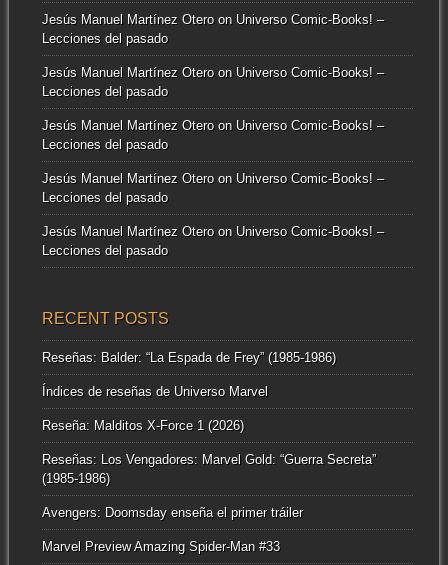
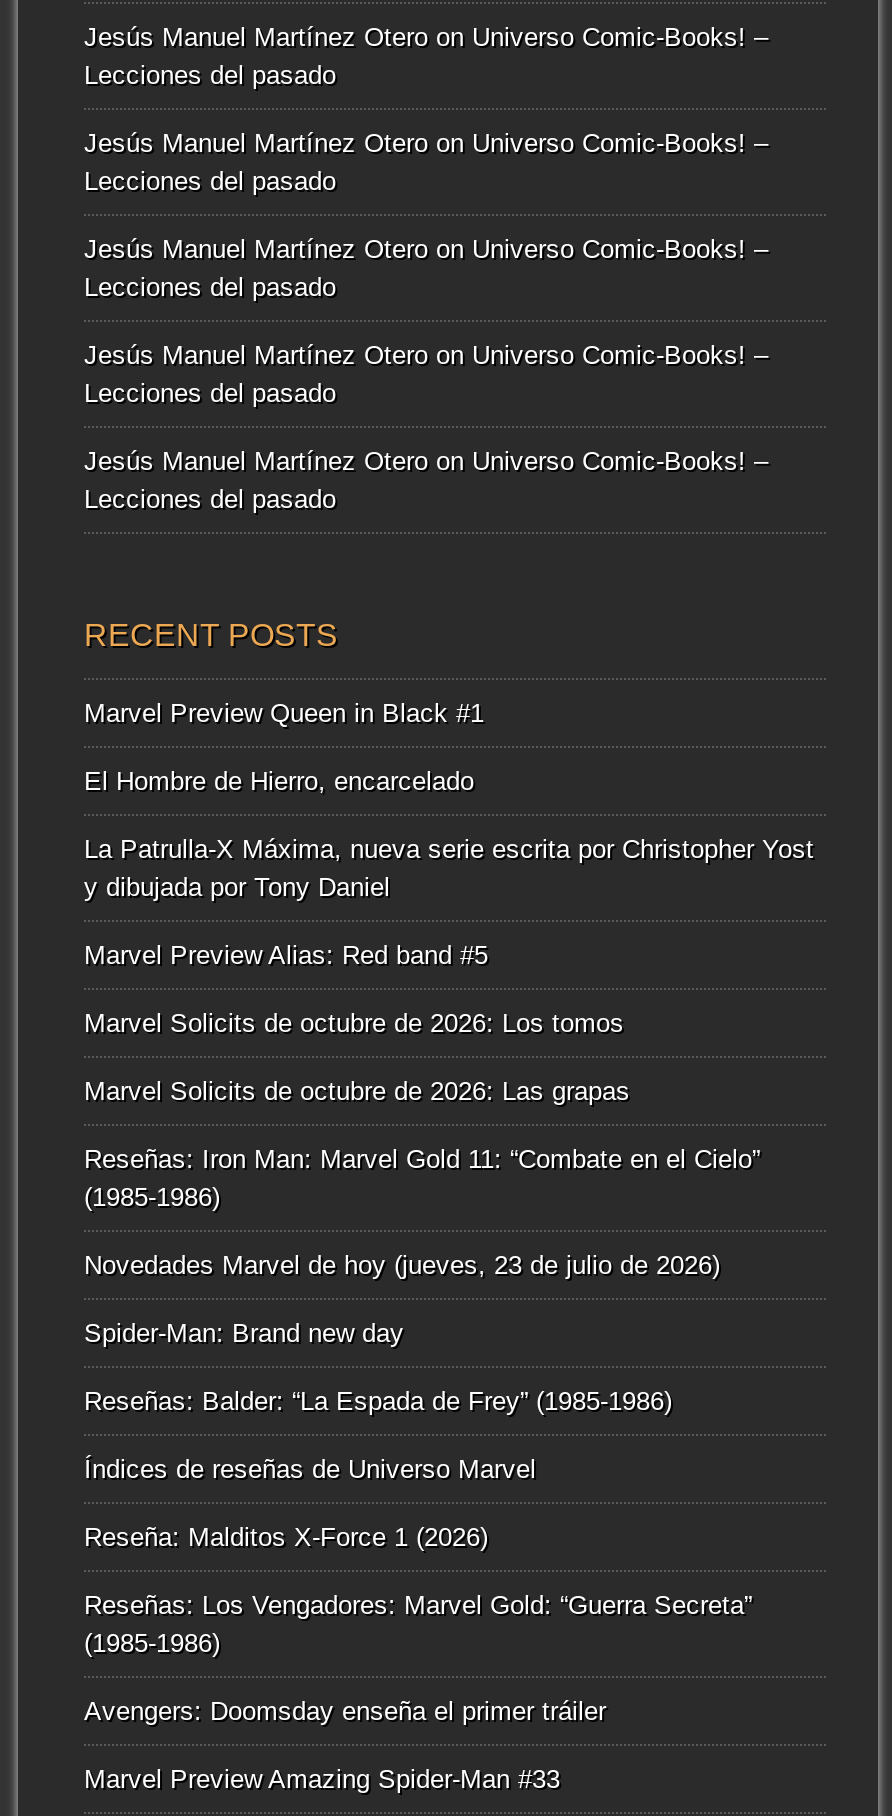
none -> [84,699,814,1349] Marvel Preview Queen in Black #1 | El Hombre de Hierro, encarcelado | La Patrulla-X Máxima, nueva serie escrita por Christopher Yost | y dibujada por Tony Daniel | Marvel Preview Alias: Red band #5 | Marvel Solicits de octubre de 2026: Los tomos | Marvel Solicits de octubre de 2026: Las grapas | Reseñas: Iron Man: Marvel Gold 11: “Combate en el Cielo” | (1985-1986) | Novedades Marvel de hoy (jueves, 23 de julio de 2026) | Spider-Man: Brand new day

